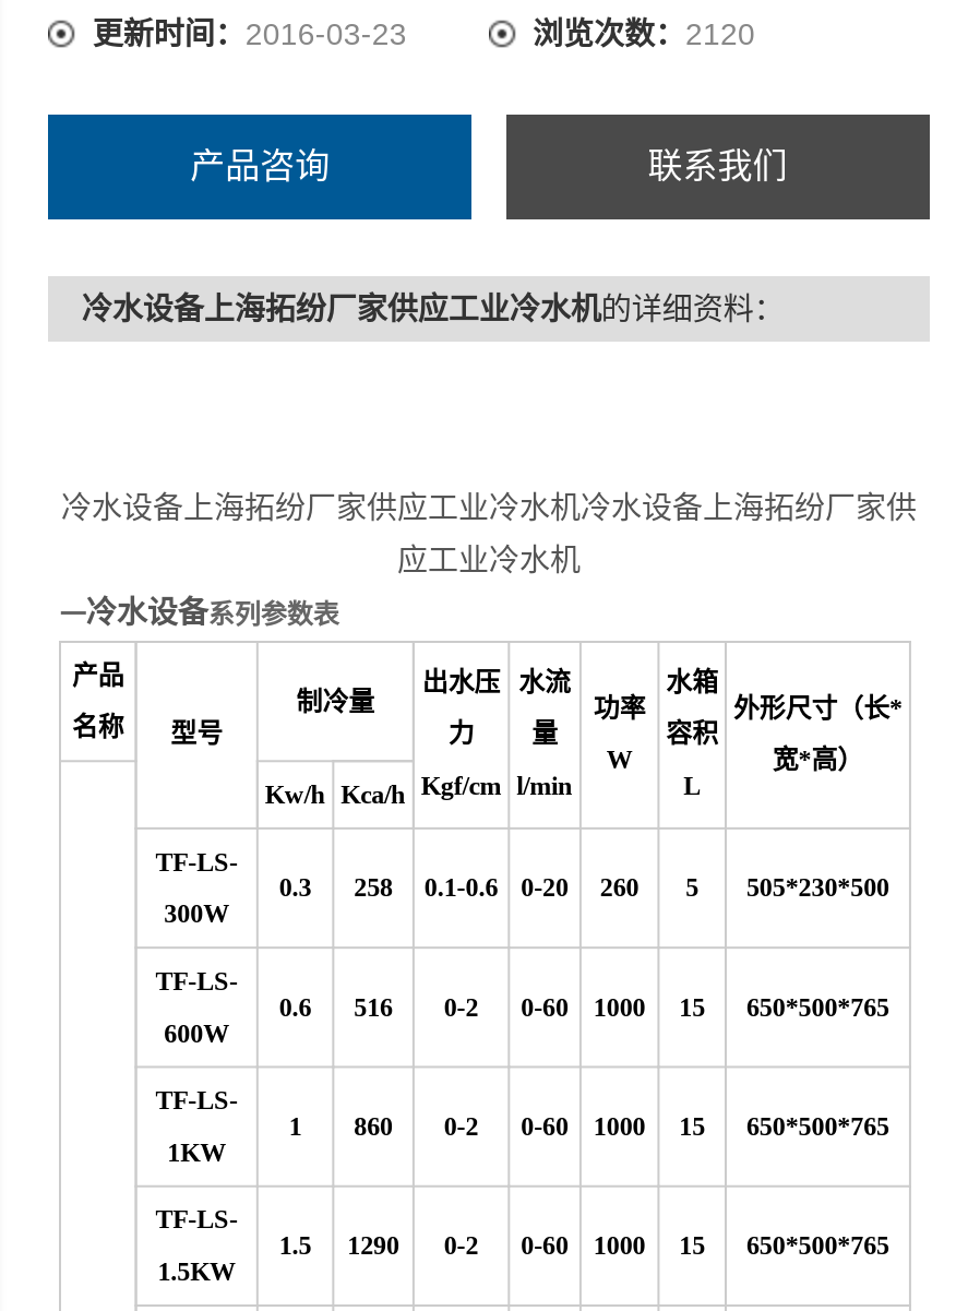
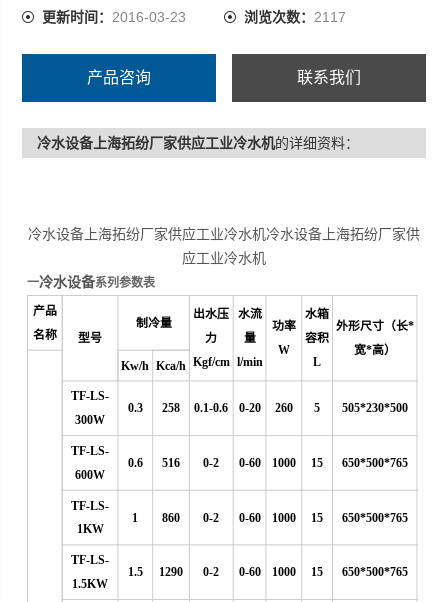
[533,16,755,51] 浏览次数：2120 -> [244,9,346,25] 浏览次数：2117

